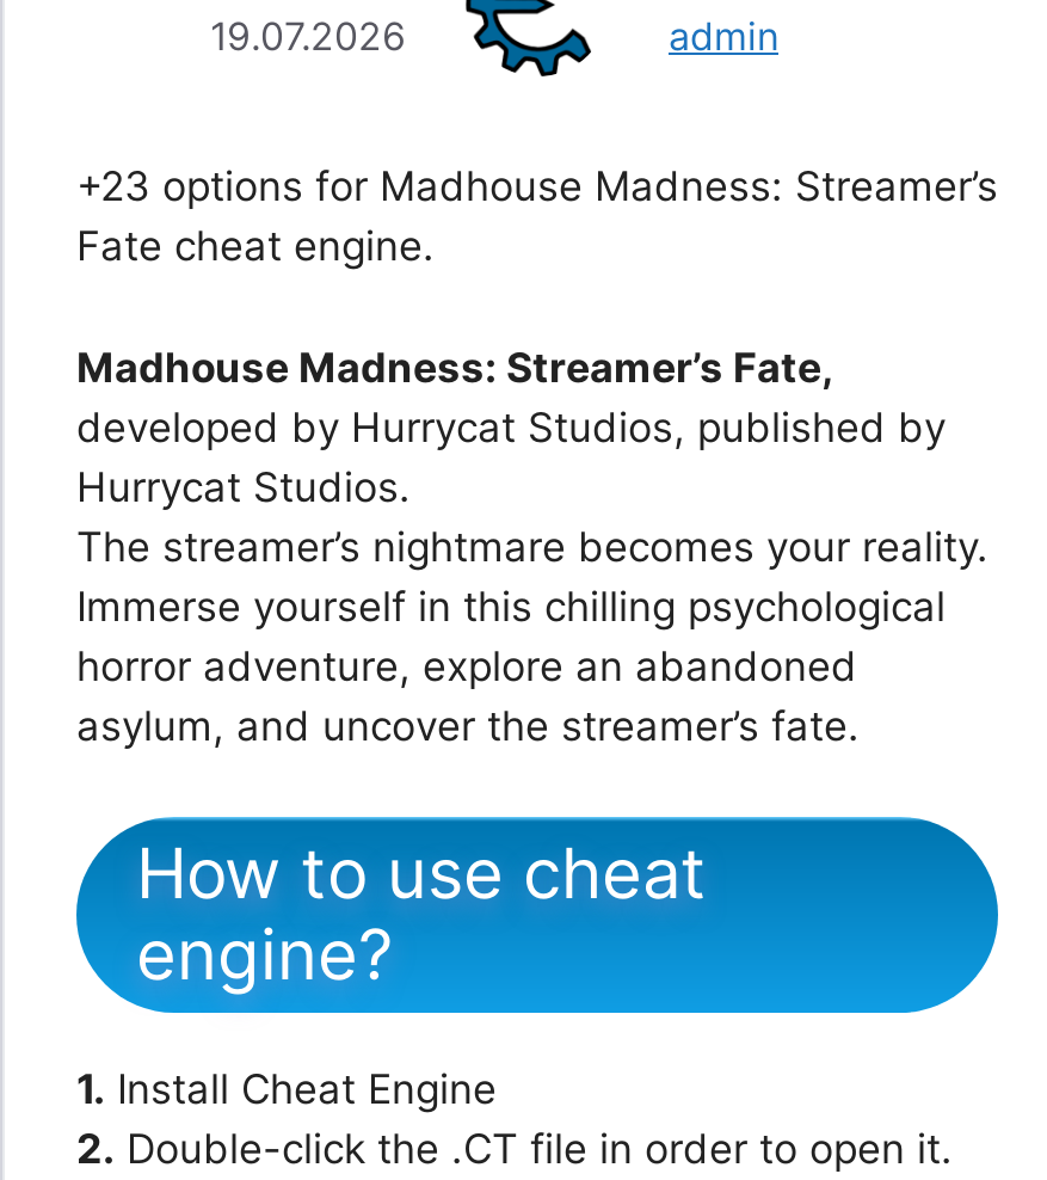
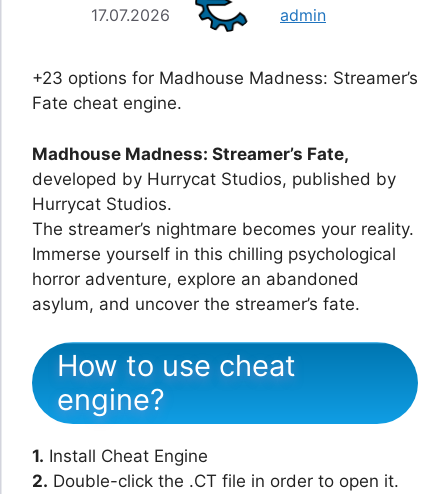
[210,11,406,59] 19.07.2026 -> [91,4,170,24] 17.07.2026

